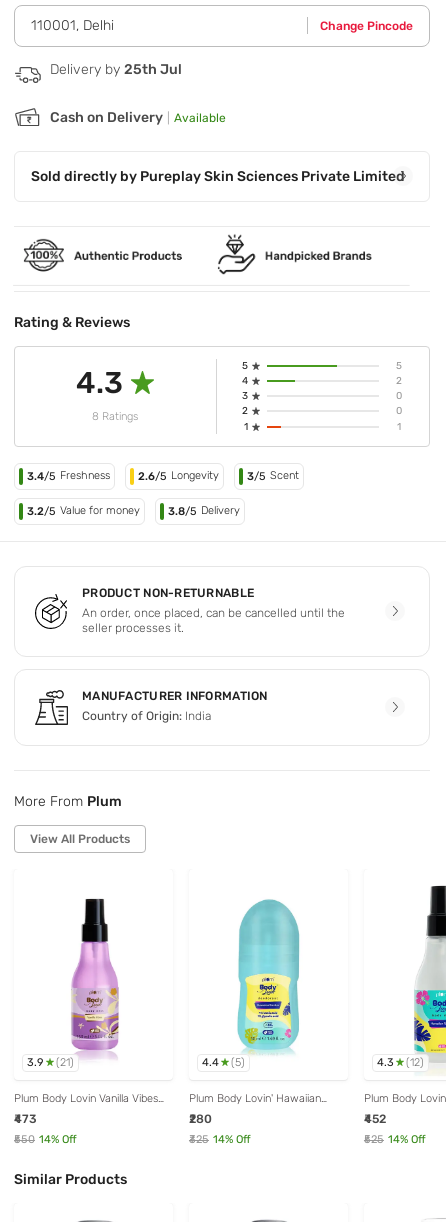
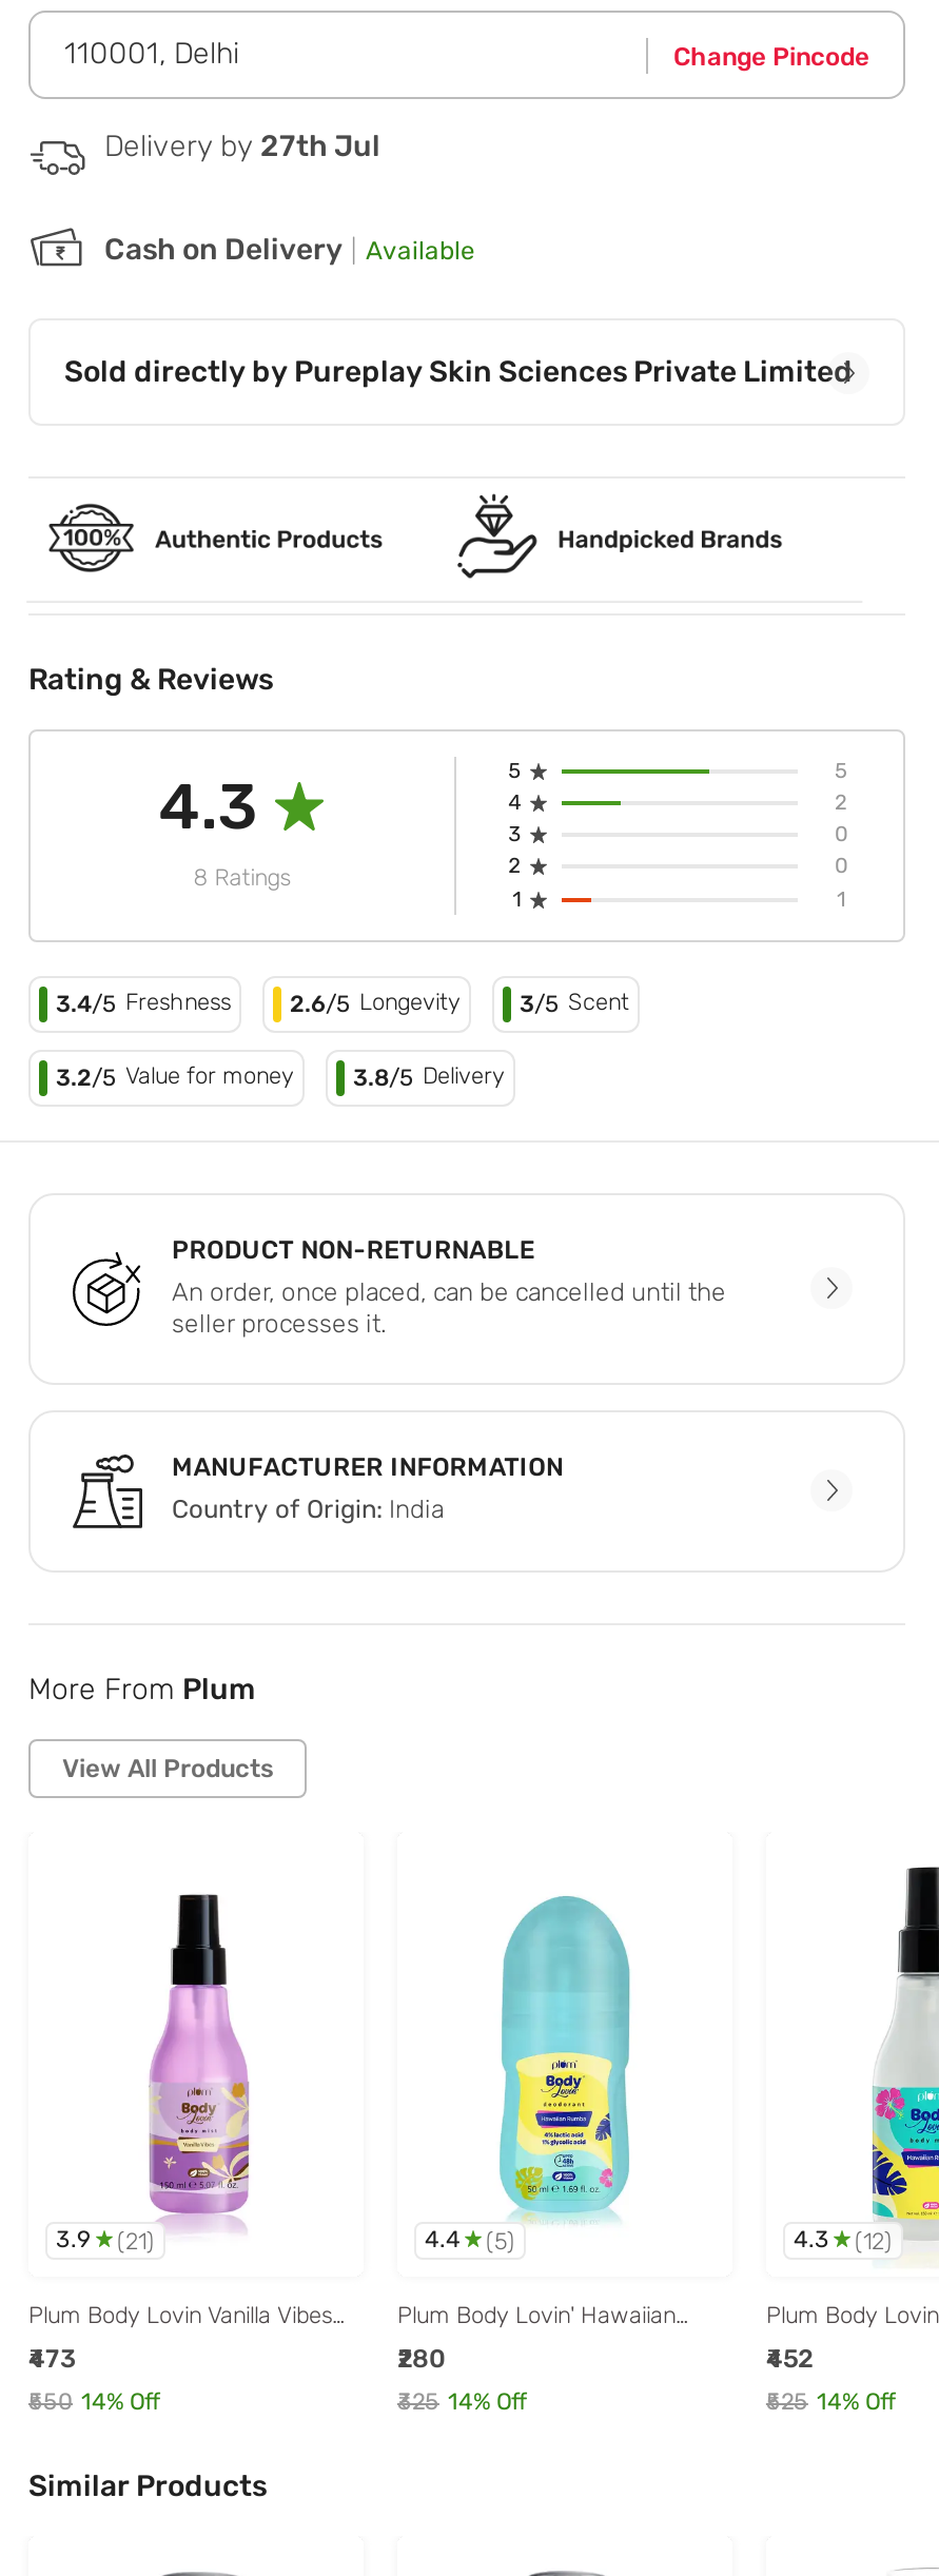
[50,61,182,78] Delivery by 25th Jul -> [104,128,380,164] Delivery by 27th Jul

